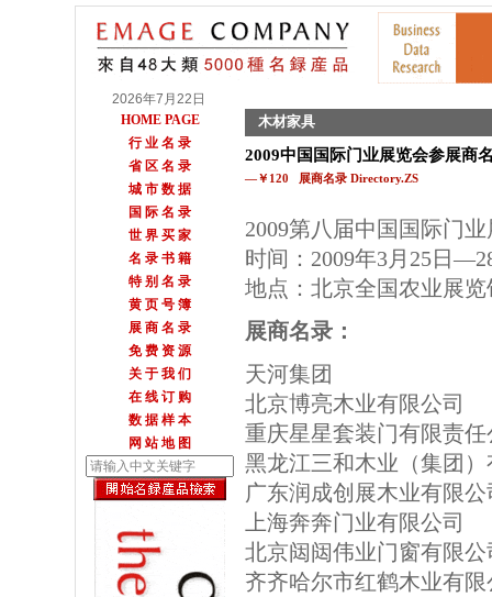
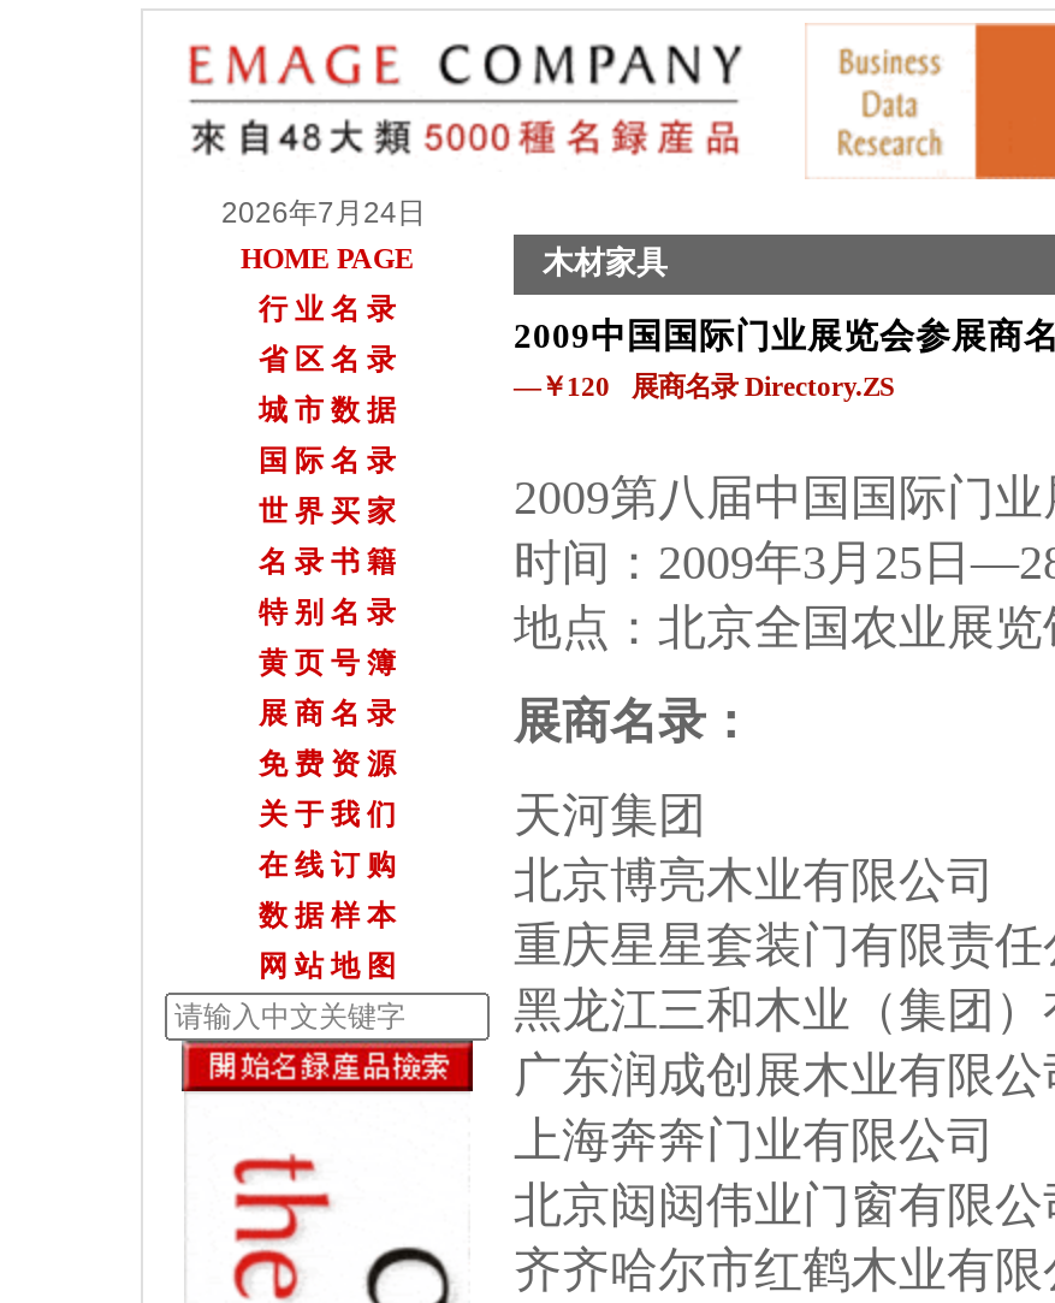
[108,91,205,107] 2026年7月22日 -> [214,196,426,230] 2026年7月24日

